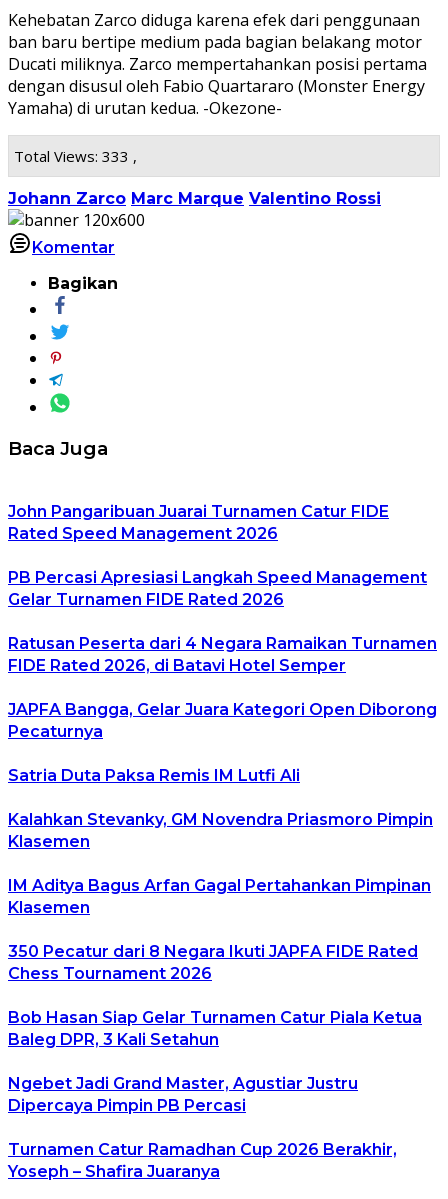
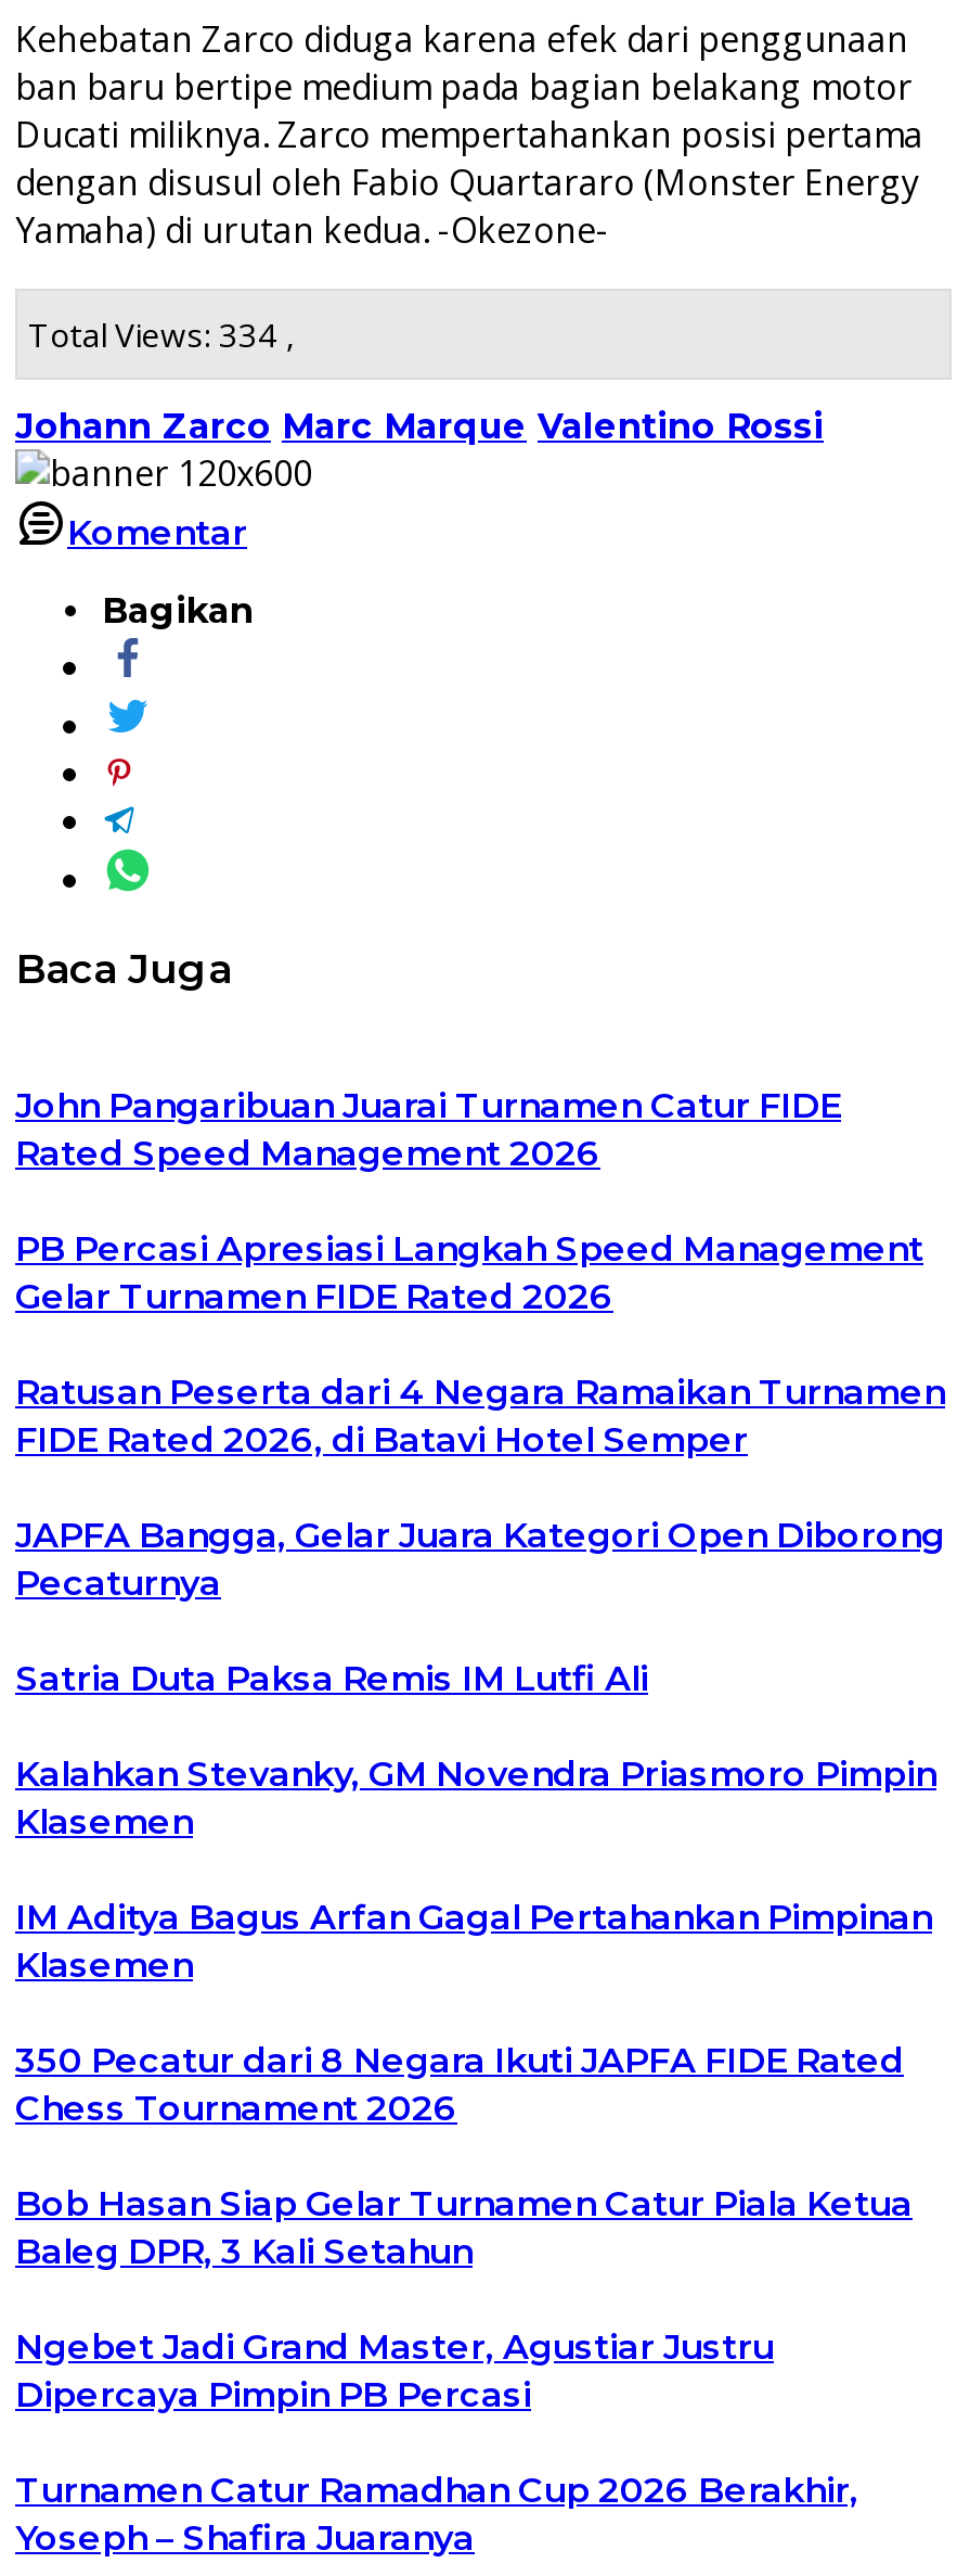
[14,146,137,166] Total Views: 333 , -> [28,312,295,355] Total Views: 334 ,

